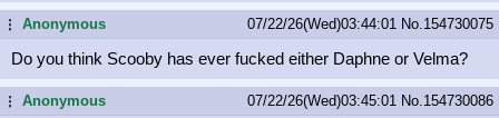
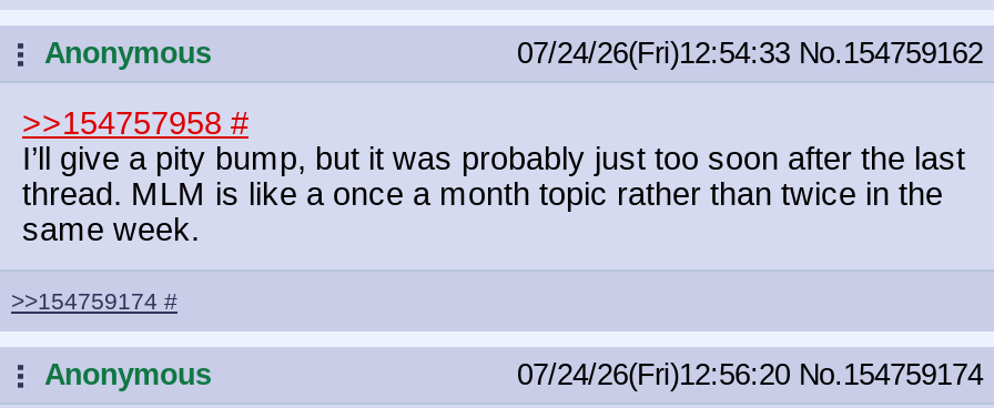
[11,15,493,67] 07/22/26(Wed)03:44:01 No. 154730075 | Do you think Scooby has ever fucked either Daphne or Velma? -> [11,36,983,313] 07/24/26(Fri)12:54:33 No.154759162 | >>154757958 # | I’ll give a pity bump, but it was probably just too soon after the last | thread. MLM is like a once a month topic rather than twice in the | same week. | >>154759174 #
[247,92,493,109] 07/22/26(Wed)03:45:01 No.154730086 -> [517,357,983,390] 07/24/26(Fri)12:56:20 No.154759174

